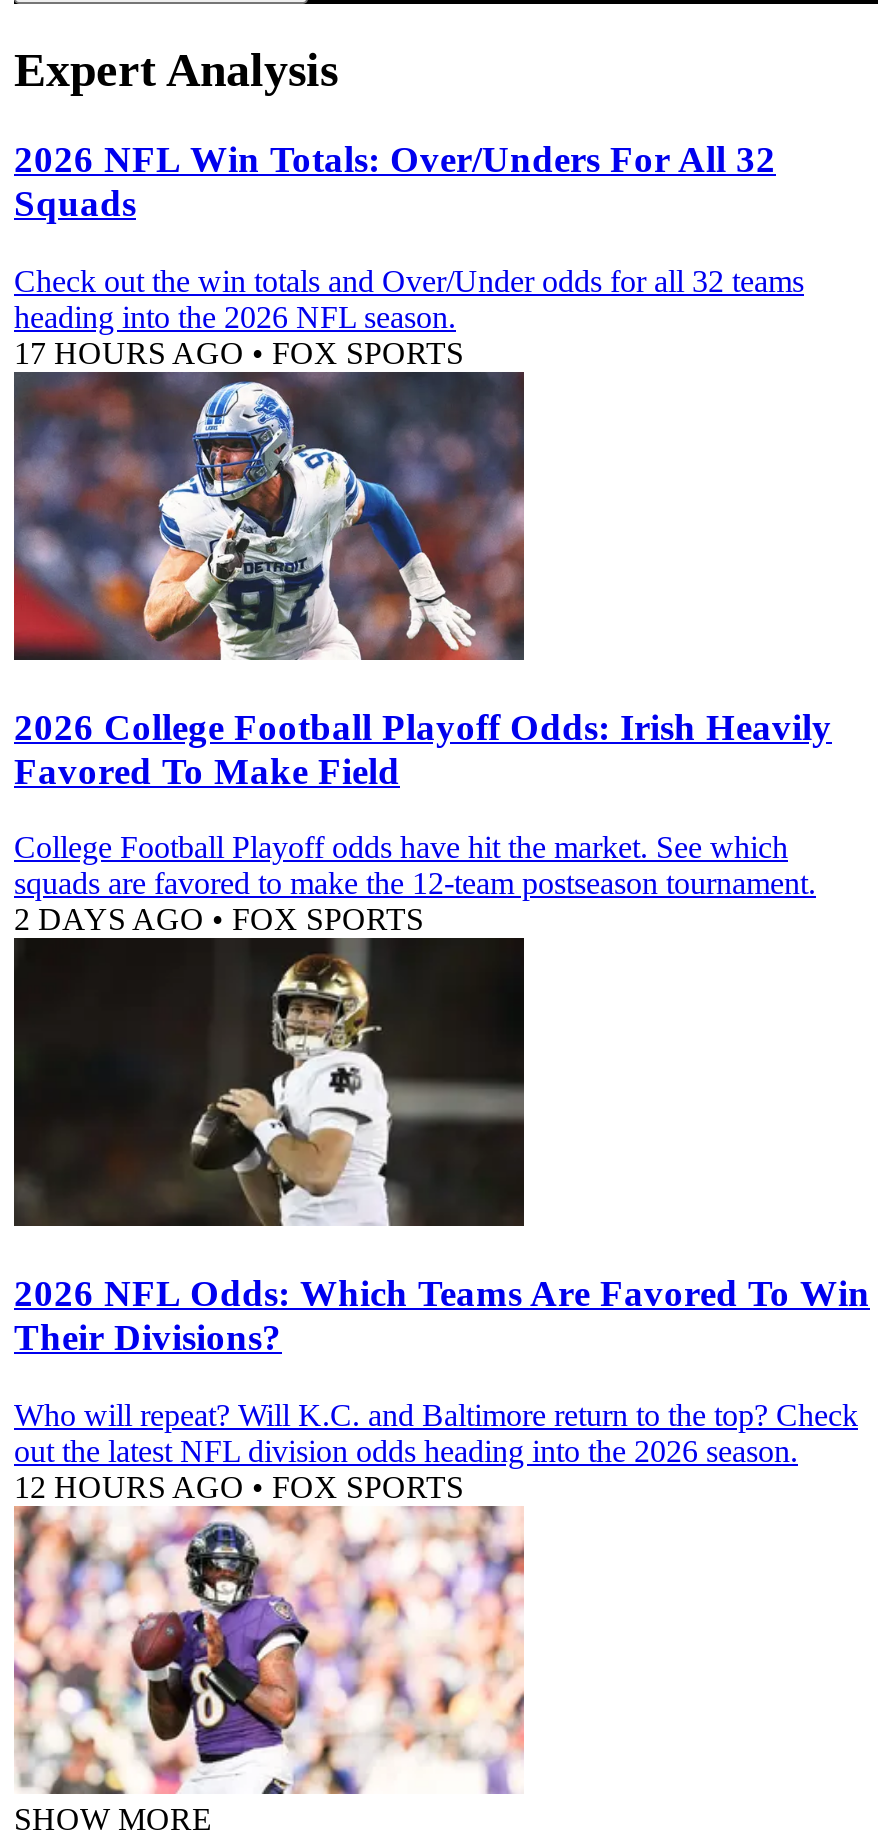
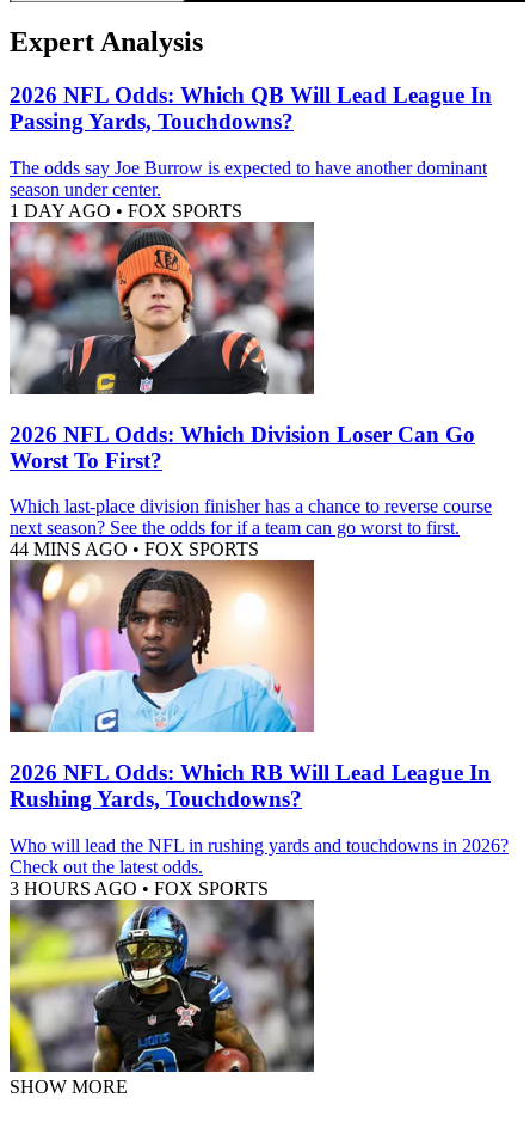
[14,138,776,224] 2026 NFL Win Totals: Over/Unders For All 32 | Squads -> [10,83,492,134] 2026 NFL Odds: Which QB Will Lead League In | Passing Yards, Touchdowns?
[14,264,804,370] Check out the win totals and Over/Under odds for all 32 teams | heading into the 2026 NFL season. | 17 HOURS AGO • FOX SPORTS -> [10,158,487,221] The odds say Joe Burrow is expected to have another dominant | season under center. | 1 DAY AGO • FOX SPORTS
[12,374,832,791] [image] | 2026 College Football Playoff Odds: Irish Heavily | Favored To Make Field -> [8,222,475,473] [image] | 2026 NFL Odds: Which Division Loser Can Go | Worst To First?
[12,831,816,1228] [image] | College Football Playoff odds have hit the market. See which | squads are favored to make the 12-team postseason tournament. | 2 DAYS AGO • FOX SPORTS -> [8,496,492,734] [image] | Which last-place division finisher has a chance to reverse course | next season? See the odds for if a team can go worst to first. | 44 MINS AGO • FOX SPORTS
[14,1272,870,1358] 2026 NFL Odds: Which Teams Are Favored To Win | Their Divisions? -> [10,760,491,811] 2026 NFL Odds: Which RB Will Lead League In | Rushing Yards, Touchdowns?
[14,1398,858,1504] Who will repeat? Will K.C. and Baltimore return to the top? Check | out the latest NFL division odds heading into the 2026 season. | 12 HOURS AGO • FOX SPORTS -> [10,835,509,898] Who will lead the NFL in rushing yards and touchdowns in 2026? | Check out the latest odds. | 3 HOURS AGO • FOX SPORTS
[12,1506,526,1796] [image] -> [8,899,315,1073] [image]

